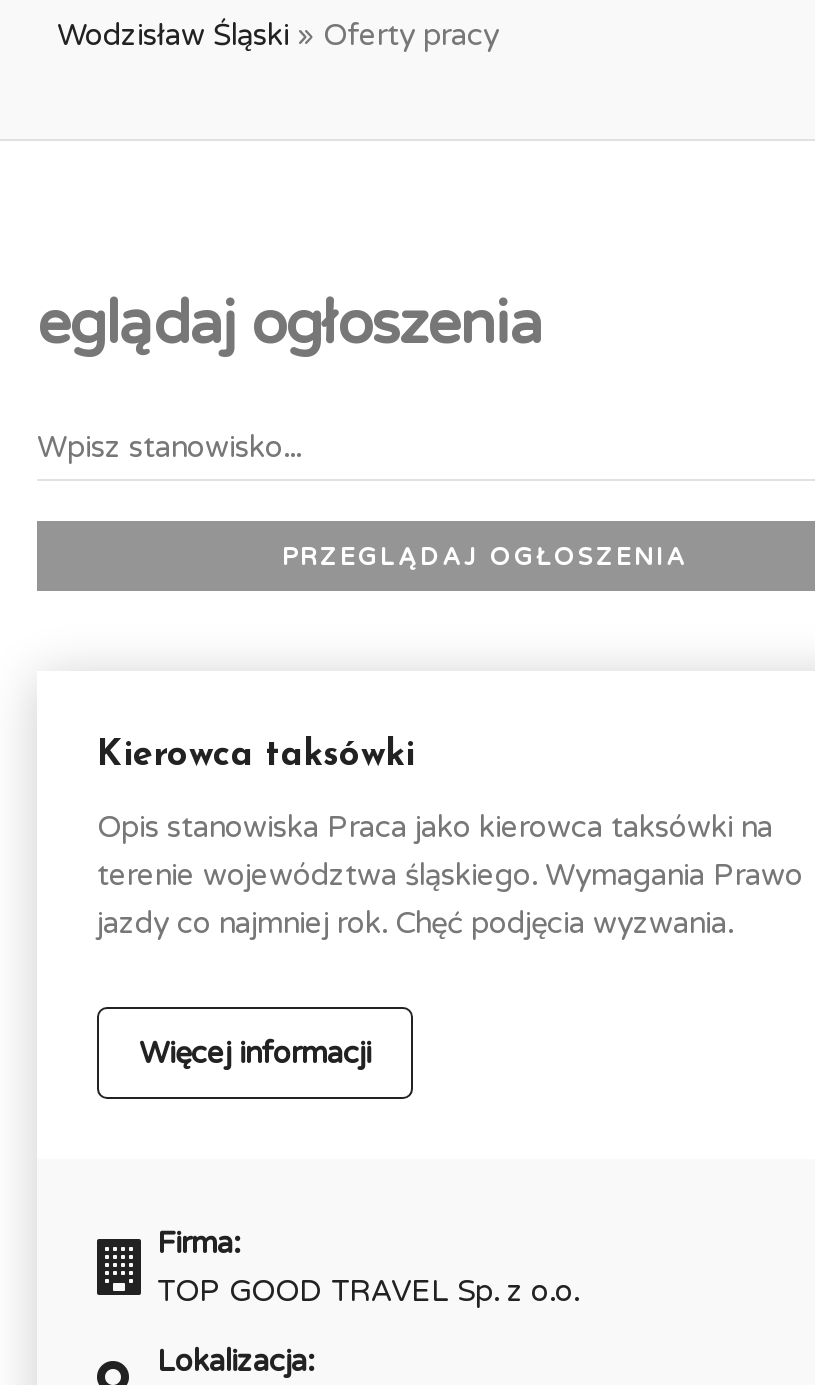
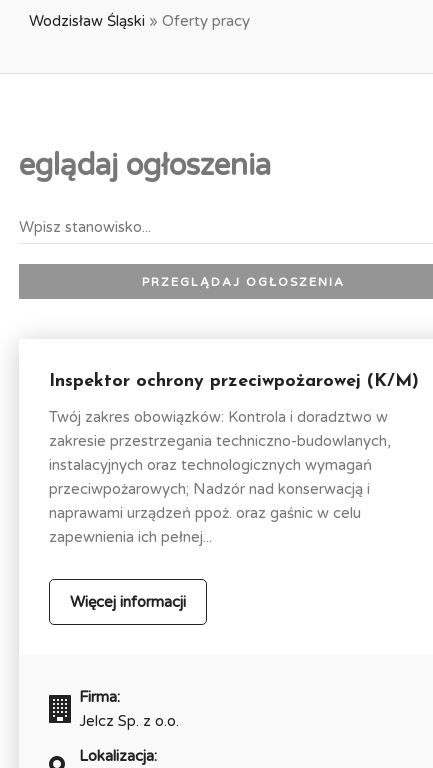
[97,737,415,775] Kierowca taksówki -> [49,372,419,391] Inspektor ochrony przeciwpożarowej (K/M)
[97,808,803,940] Opis stanowiska Praca jako kierowca taksówki na | terenie województwa śląskiego. Wymagania Prawo | jazdy co najmniej rok. Chęć podjęcia wyzwania. -> [49,408,391,546] Twój zakres obowiązków: Kontrola i doradztwo w | zakresie przestrzegania techniczno-budowlanych, | instalacyjnych oraz technologicznych wymagań | przeciwpożarowych; Nadzór nad konserwacją i | naprawami urządzeń ppoż. oraz gaśnic w celu | zapewnienia ich pełnej...
[157,1273,579,1309] TOP GOOD TRAVEL Sp. z o.o. -> [79,712,179,730] Jelcz Sp. z o.o.

